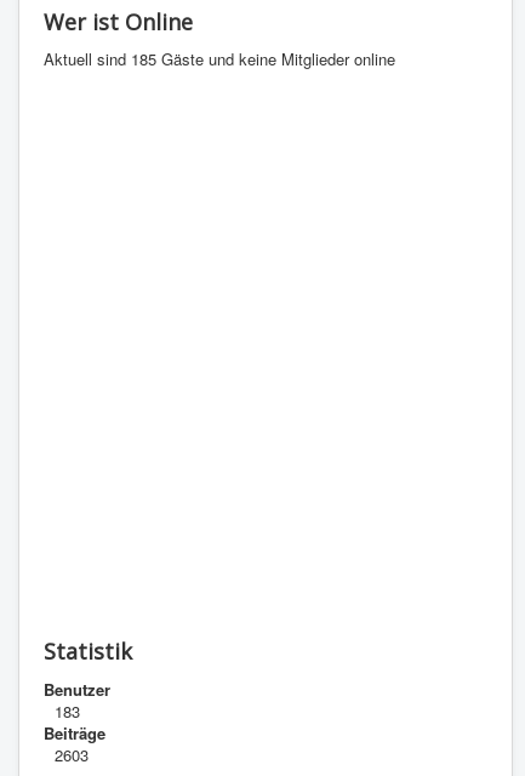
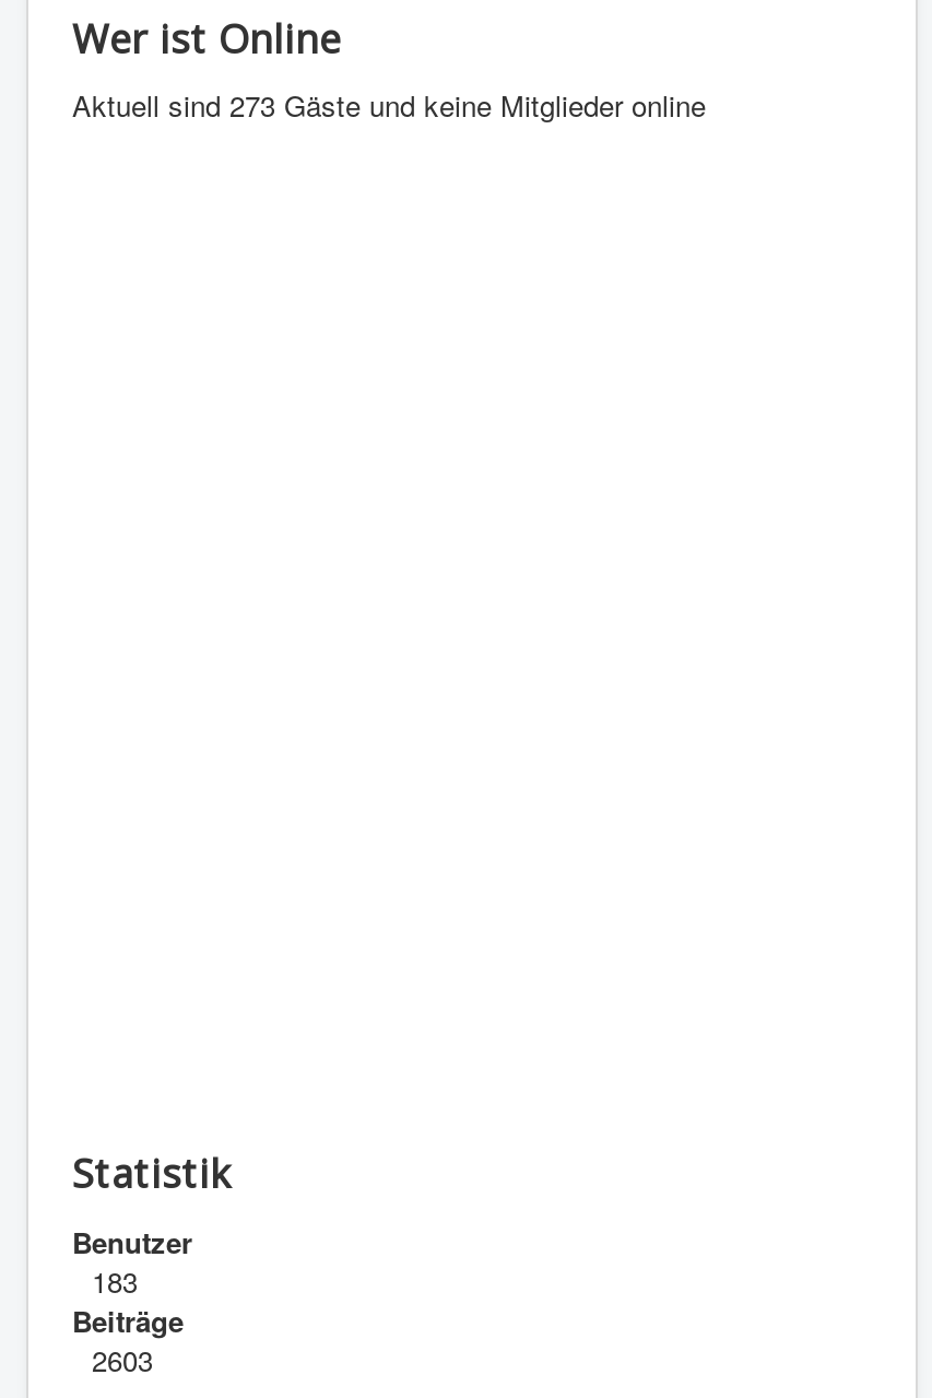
[44,47,395,70] Aktuell sind 185 Gäste und keine Mitglieder online -> [72,83,706,125] Aktuell sind 273 Gäste und keine Mitglieder online

